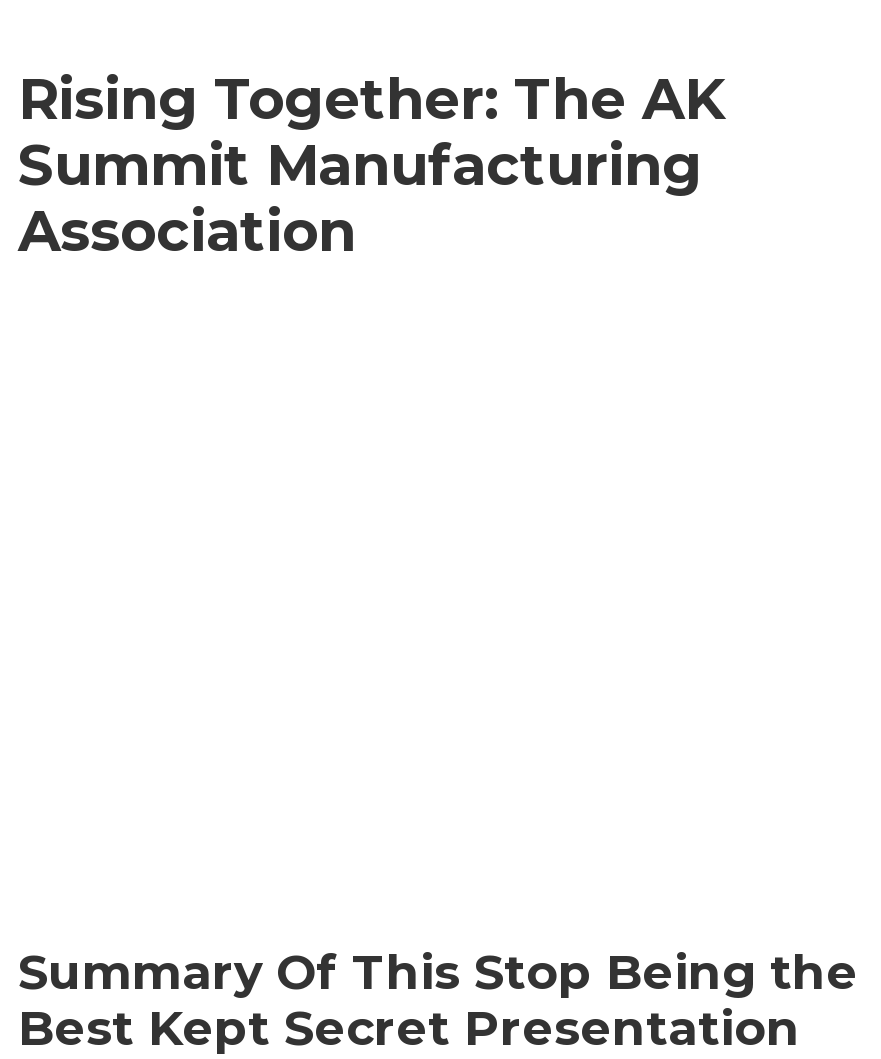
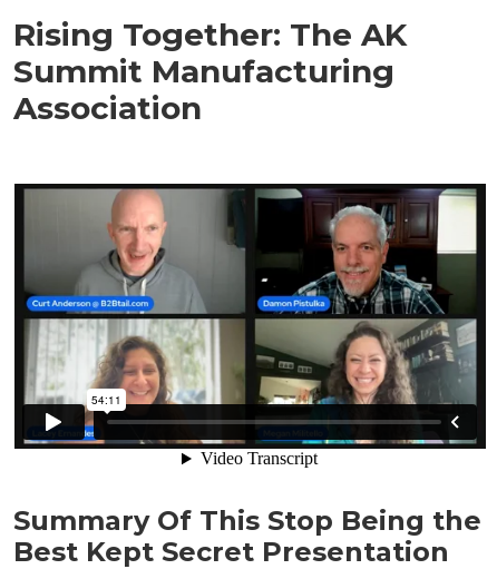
none -> [13,183,487,469] [image]

